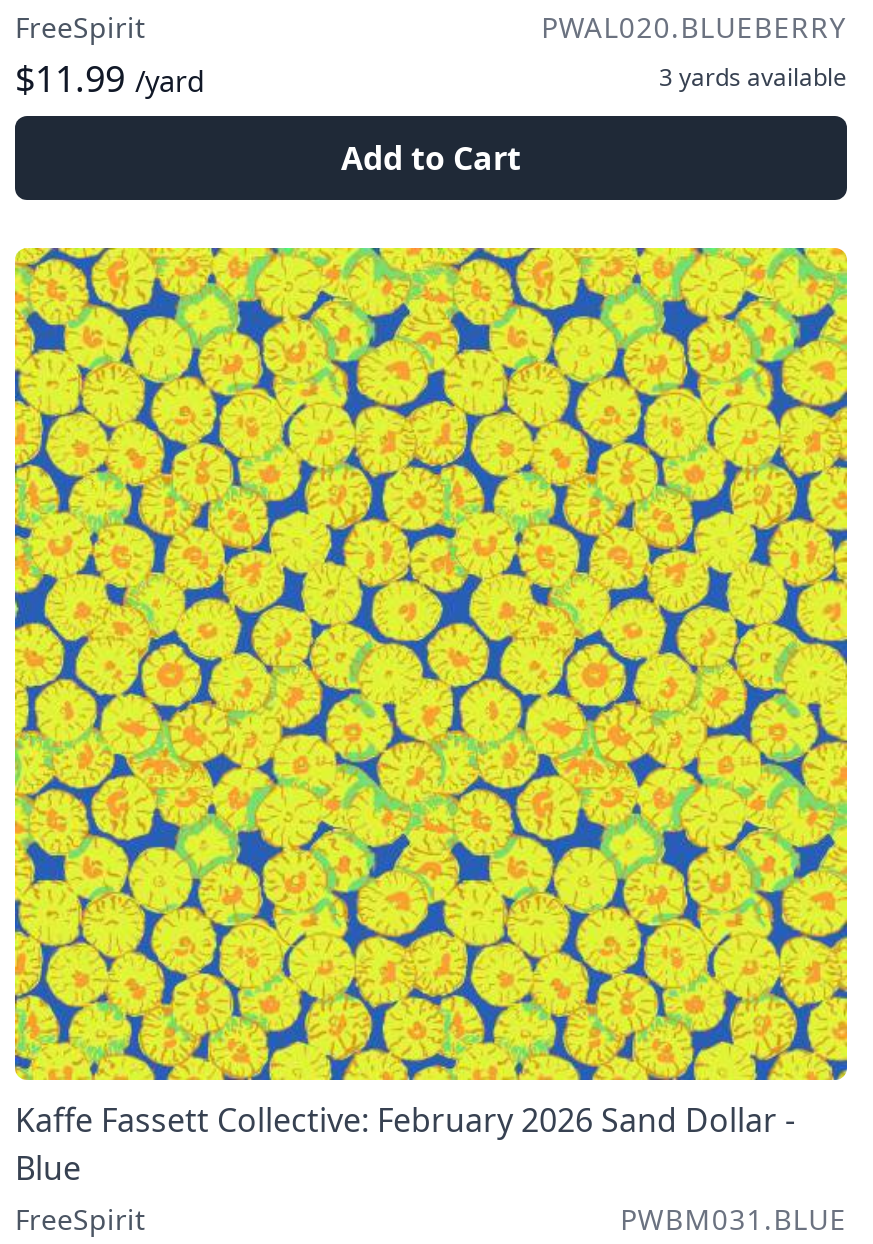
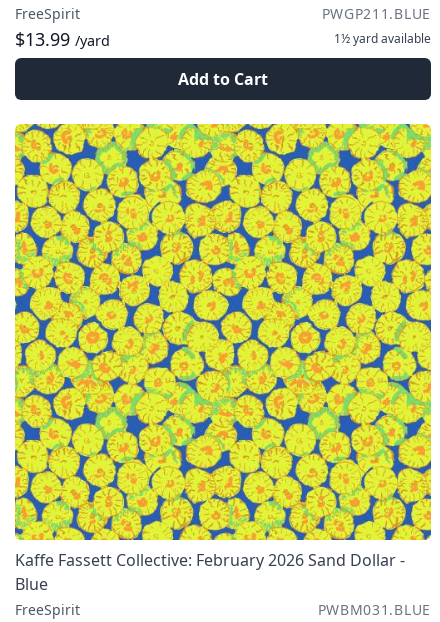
[15,8,847,102] PWAL020.BLUEBERRY | $11.99 /yard | 3 yards available -> [15,4,431,51] PWGP211.BLUE | $13.99 /yard | 1½ yard available

